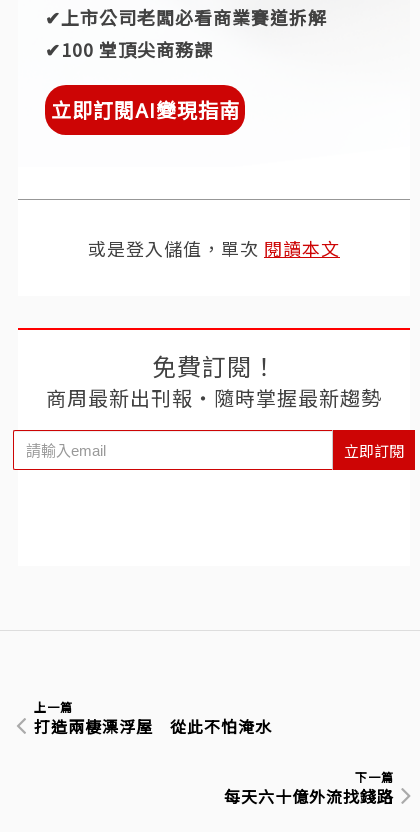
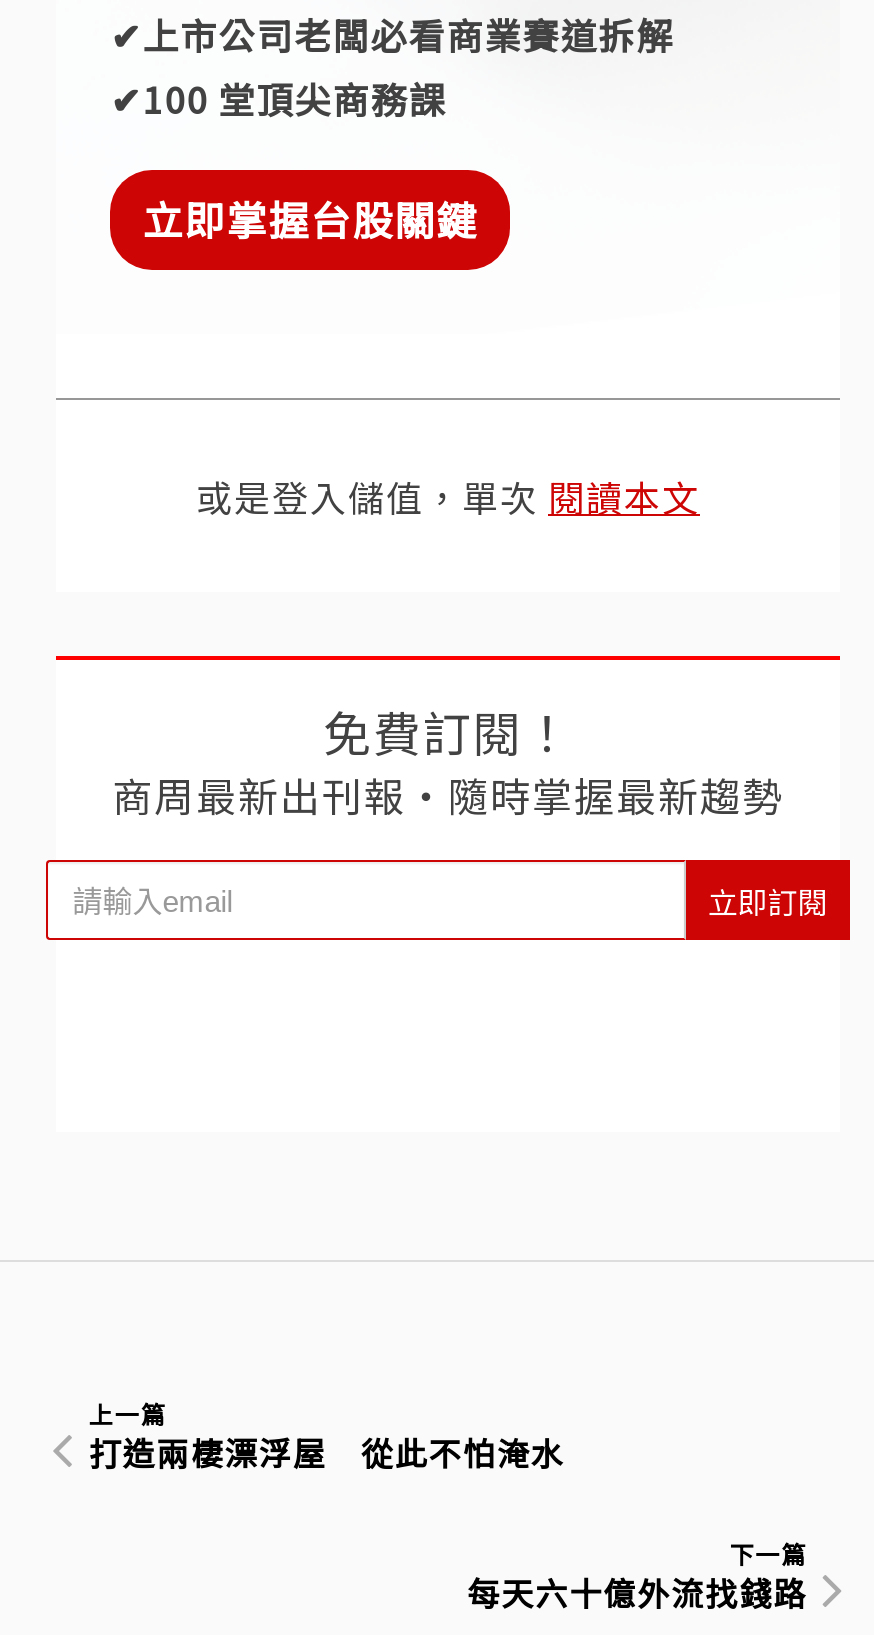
[51,95,240,124] 立即訂閱AI變現指南 -> [142,190,478,248] 立即掌握台股關鍵

